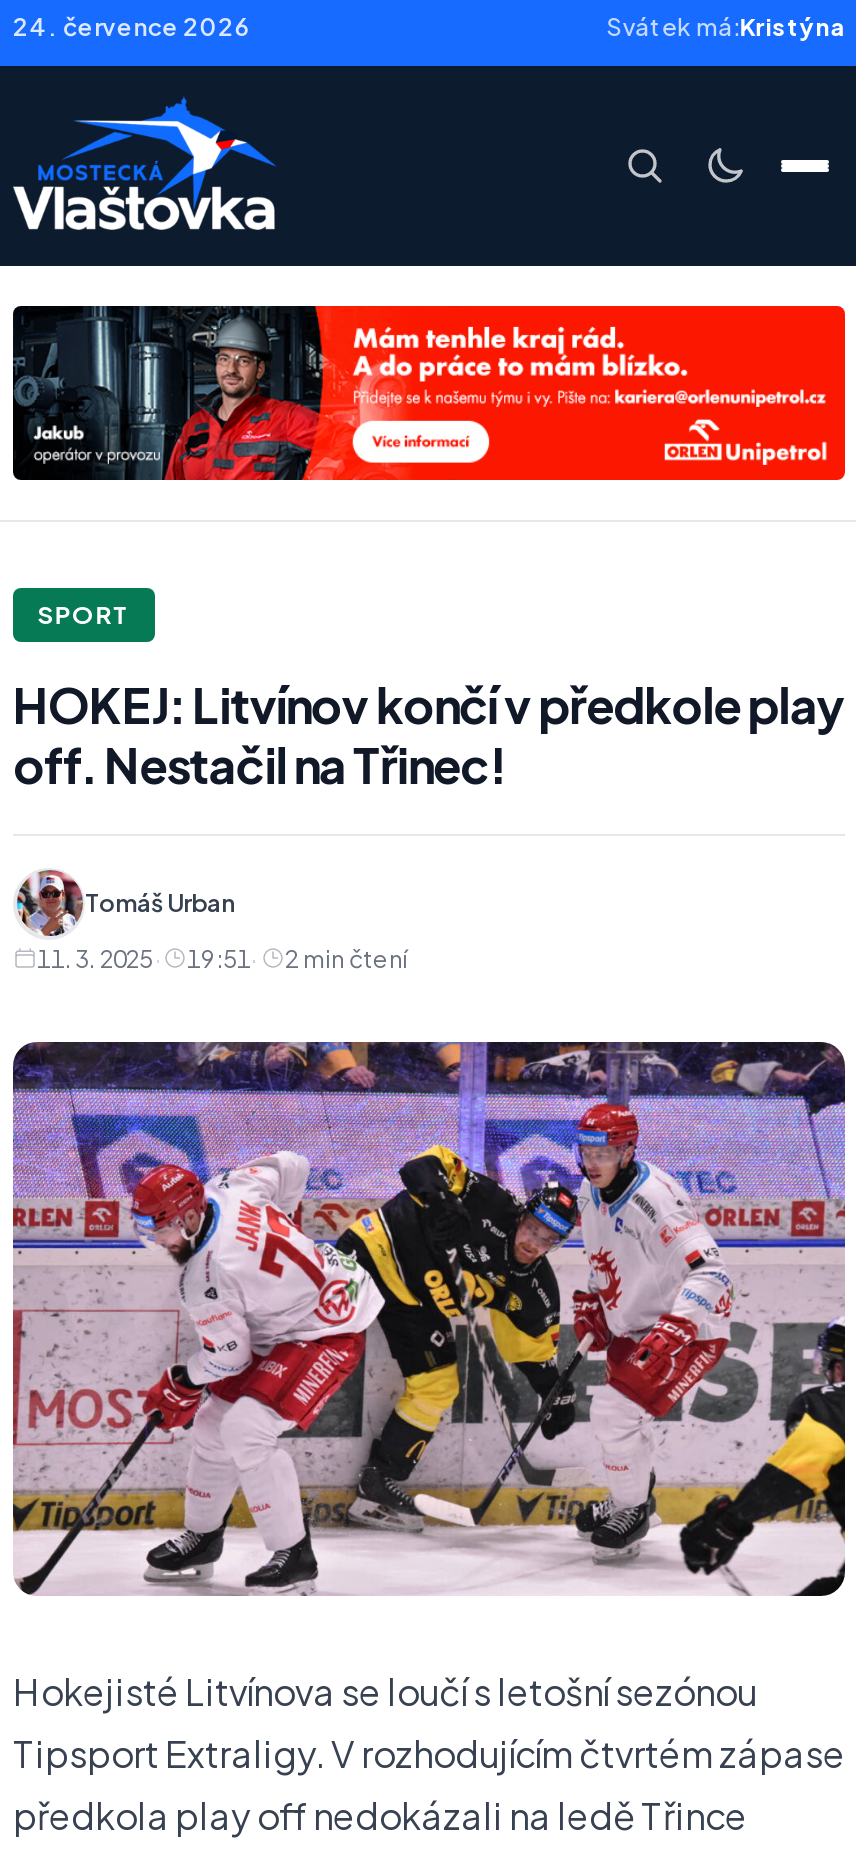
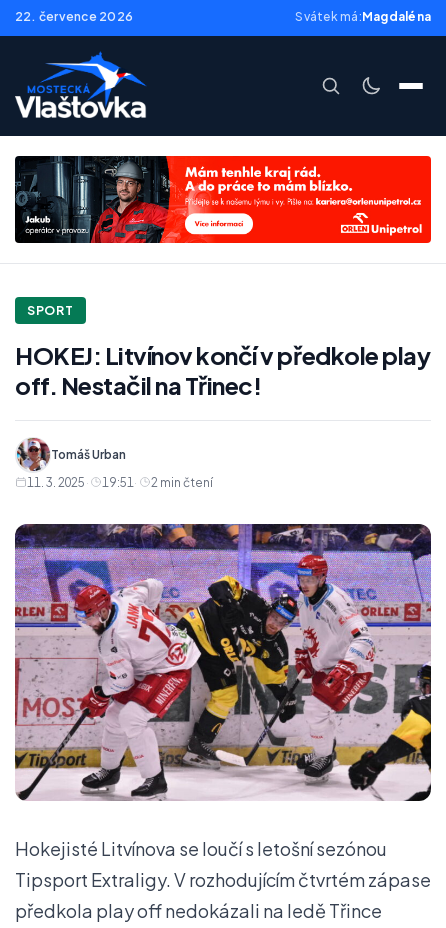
[13,12,251,42] 24. července 2026 -> [15,9,133,24] 22. července 2026
[606,12,845,42] Svátek má: Kristýna -> [295,9,431,24] Svátek má: Magdaléna

